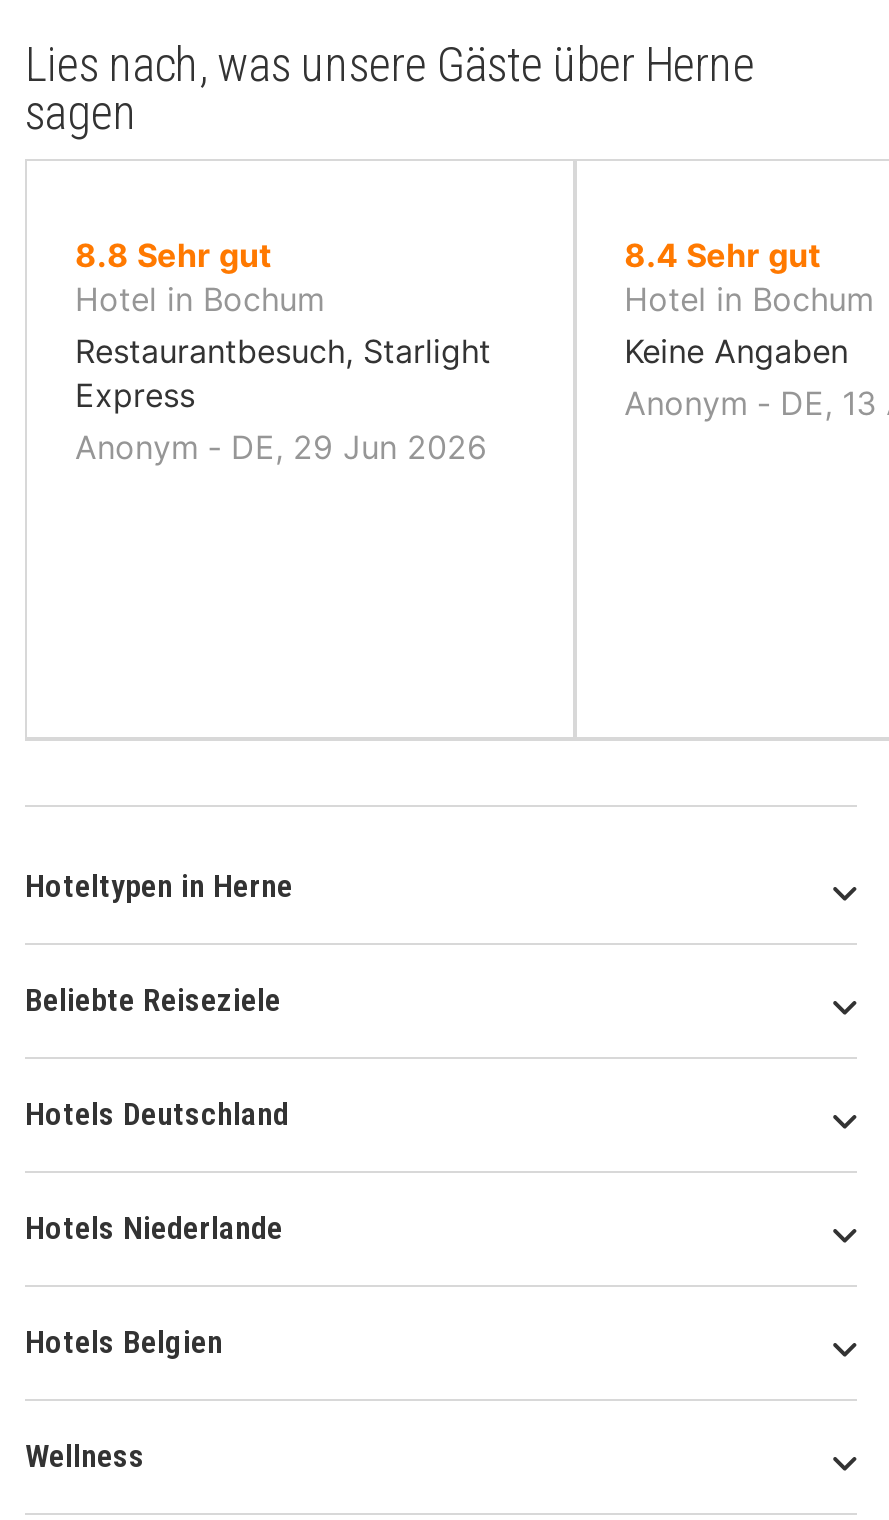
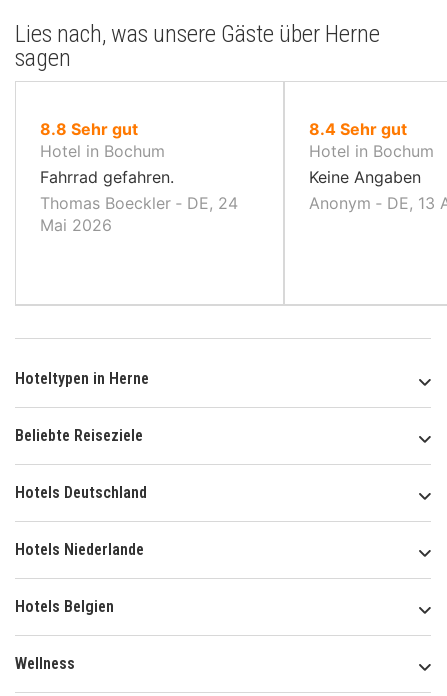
[75,330,491,466] Restaurantbesuch, Starlight | Express | Anonym ‐ DE, 29 Jun 2026 -> [40,167,238,235] Fahrrad gefahren. | Thomas Boeckler ‐ DE, 24 | Mai 2026

